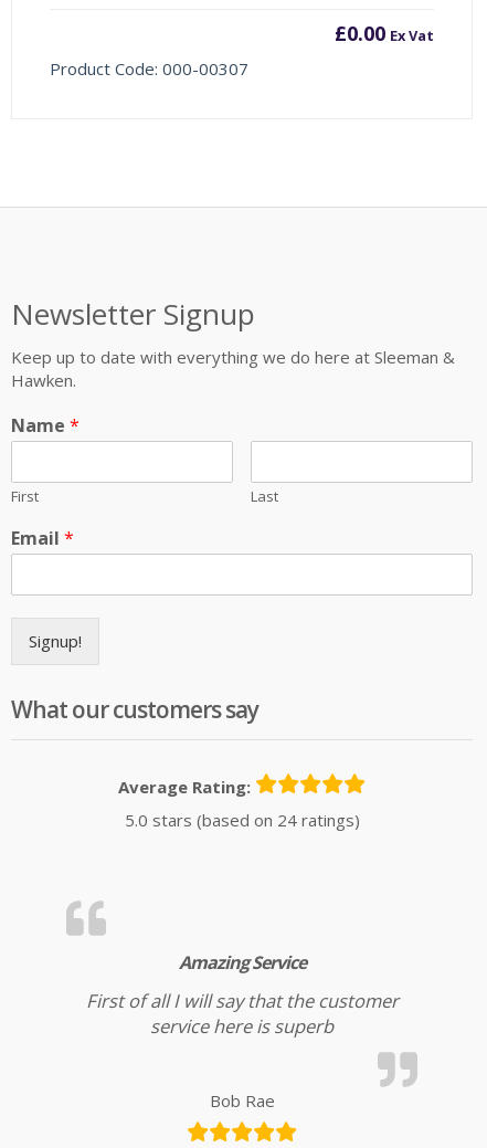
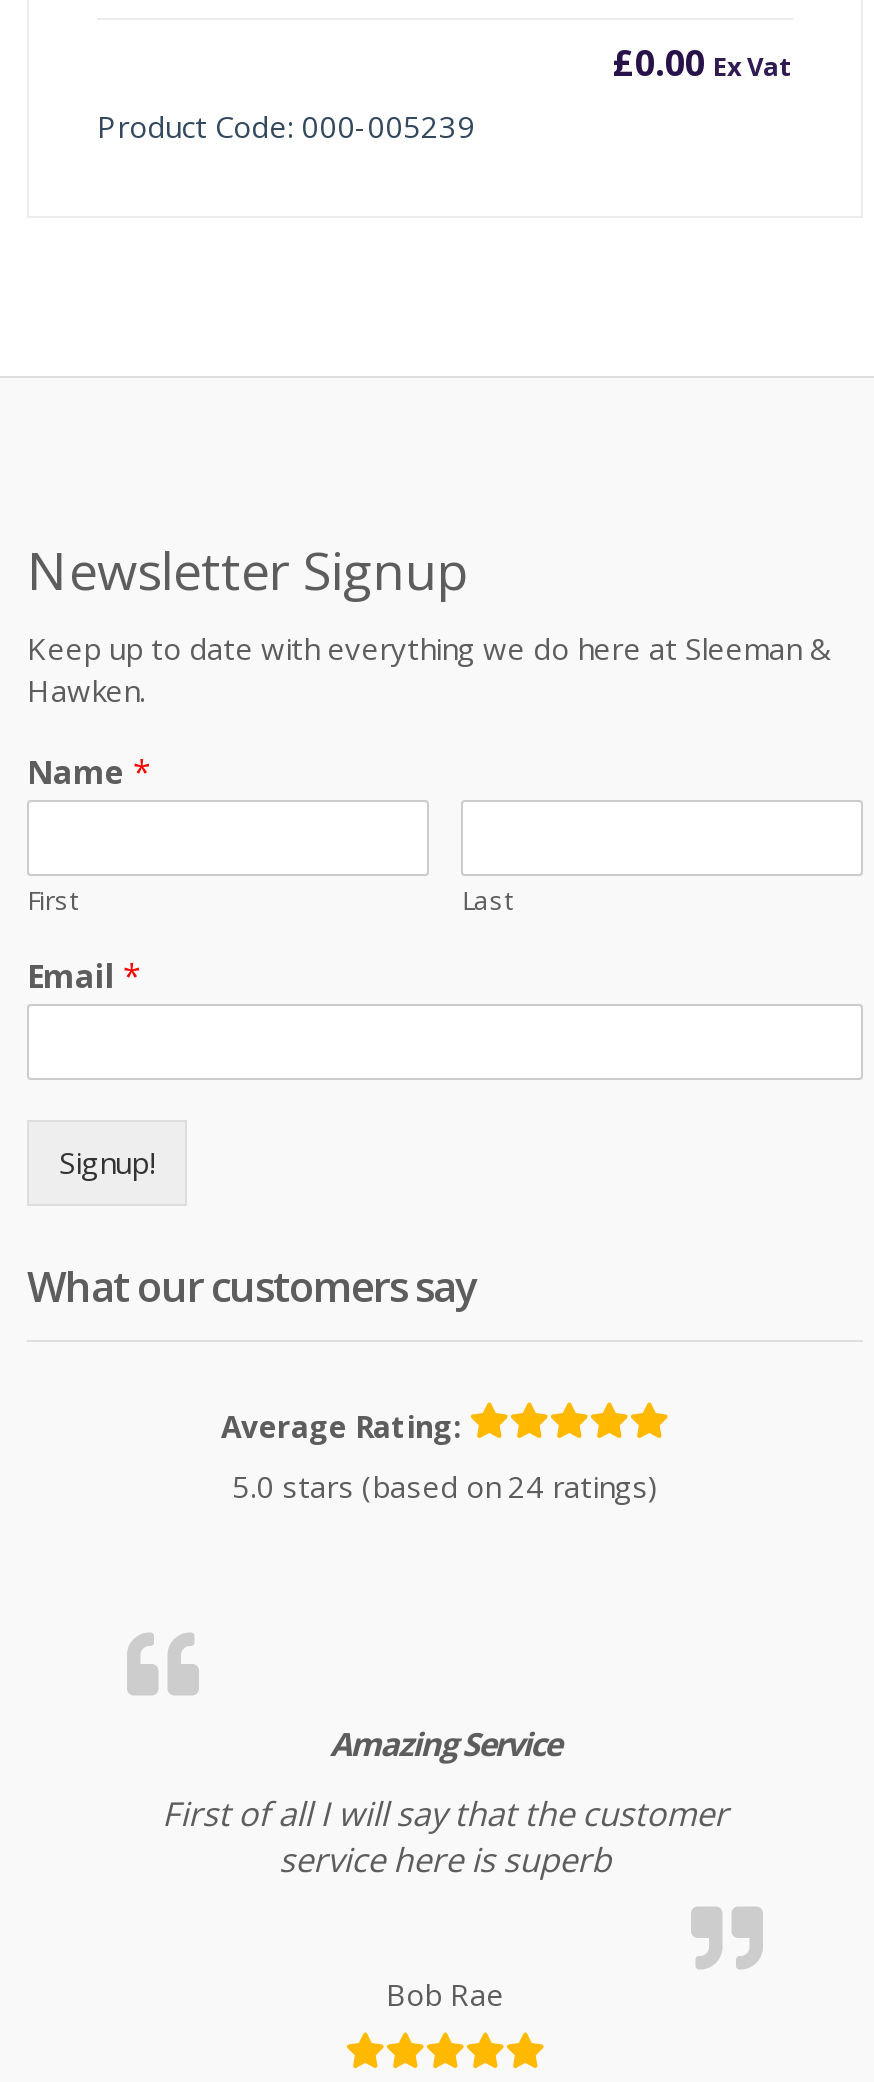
[50,57,248,79] Product Code: 000-00307 -> [97,105,475,145] Product Code: 000-005239

